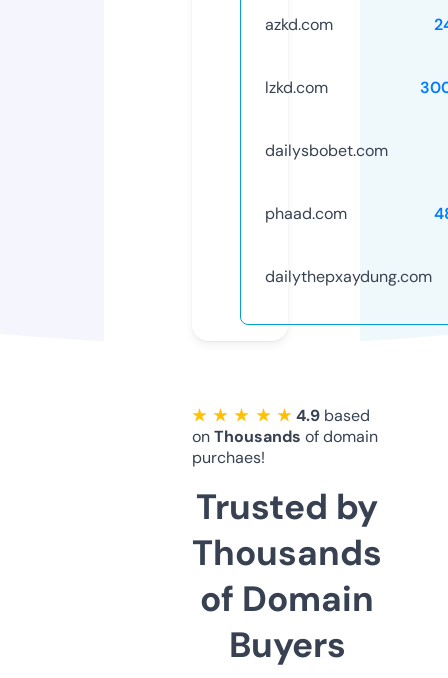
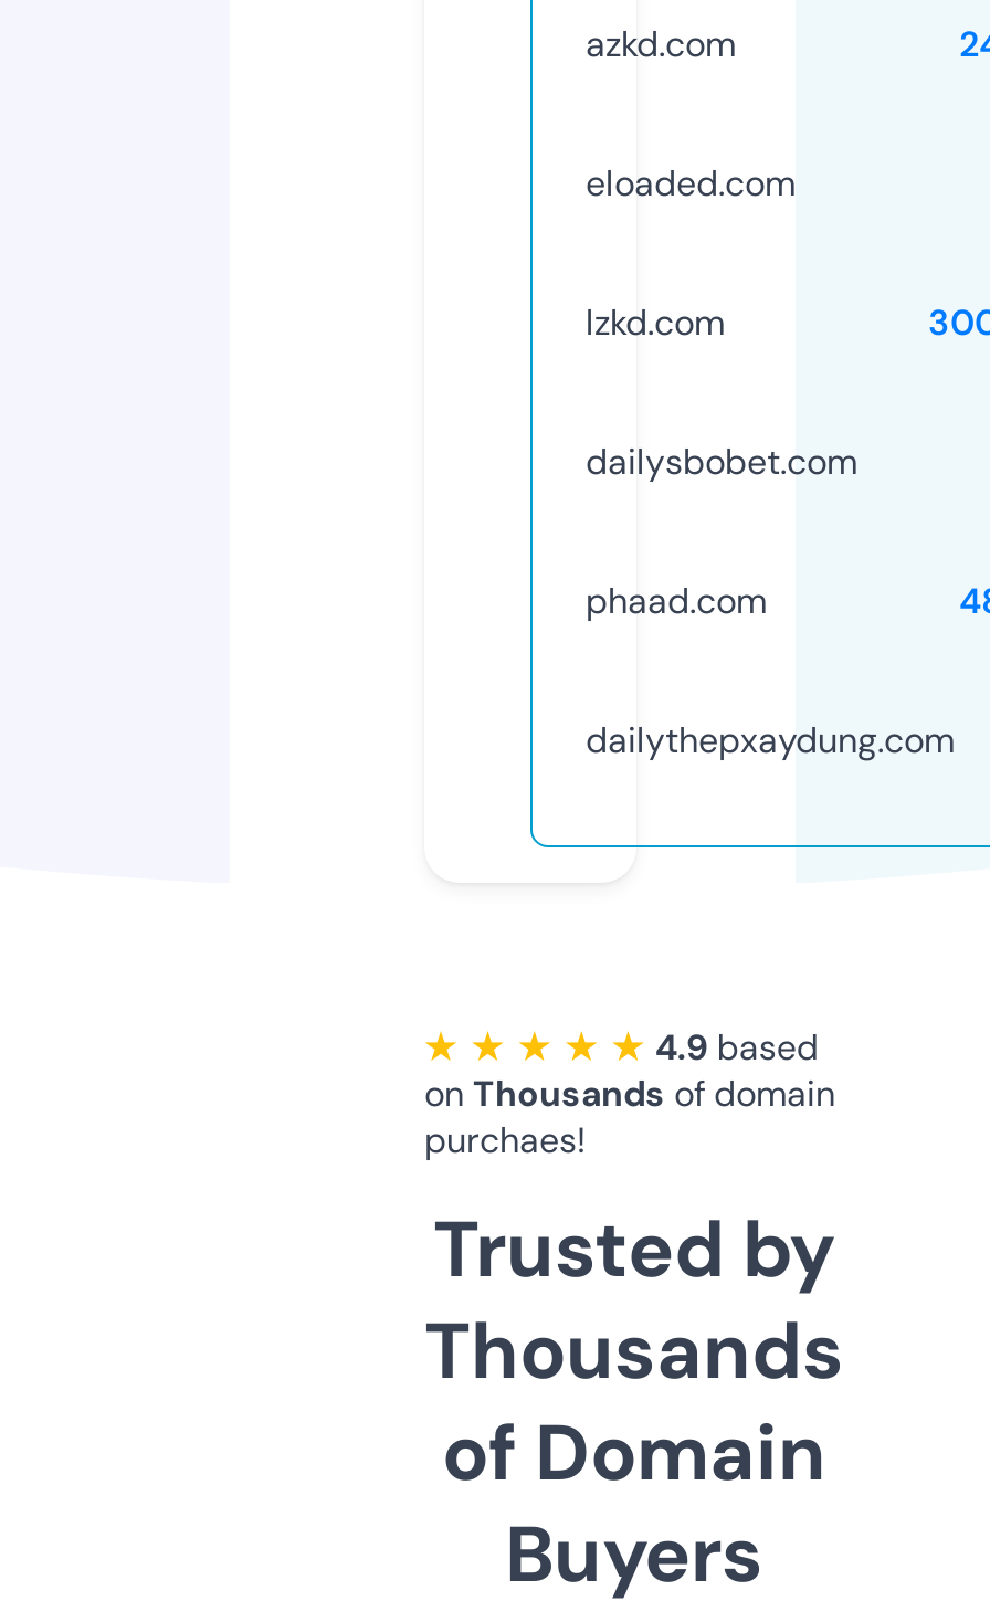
none -> [586,160,796,206] eloaded.com

